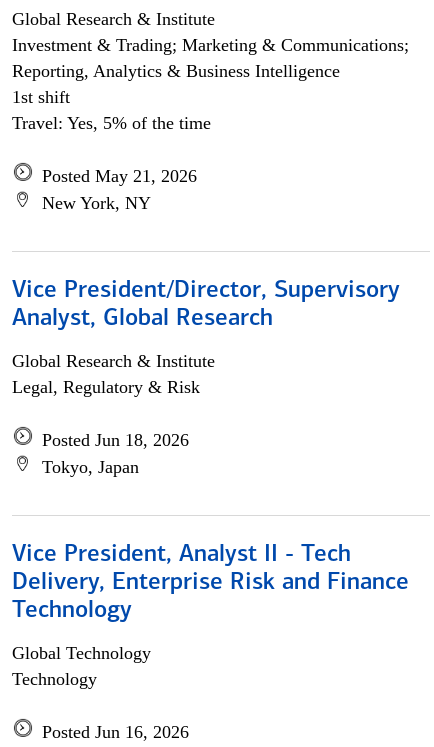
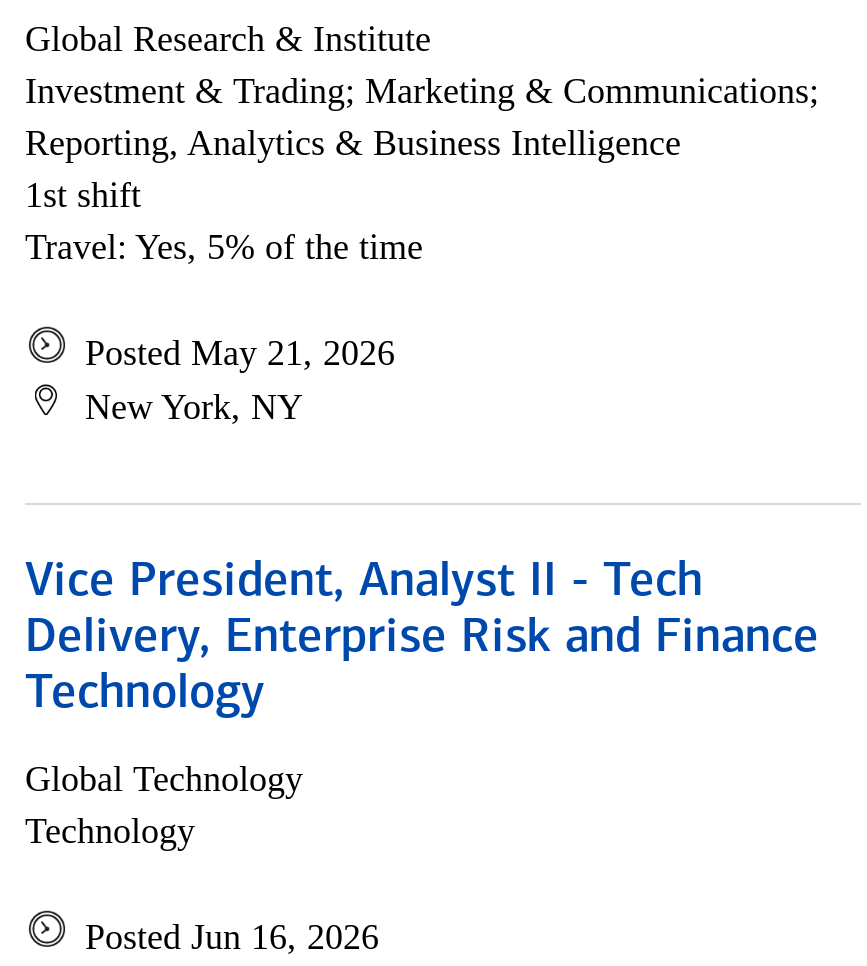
[12,279,400,477] Vice President/Director, Supervisory | Analyst, Global Research | Global Research & Institute | Legal, Regulatory & Risk | Posted Jun 18, 2026 | Tokyo, Japan -> none

